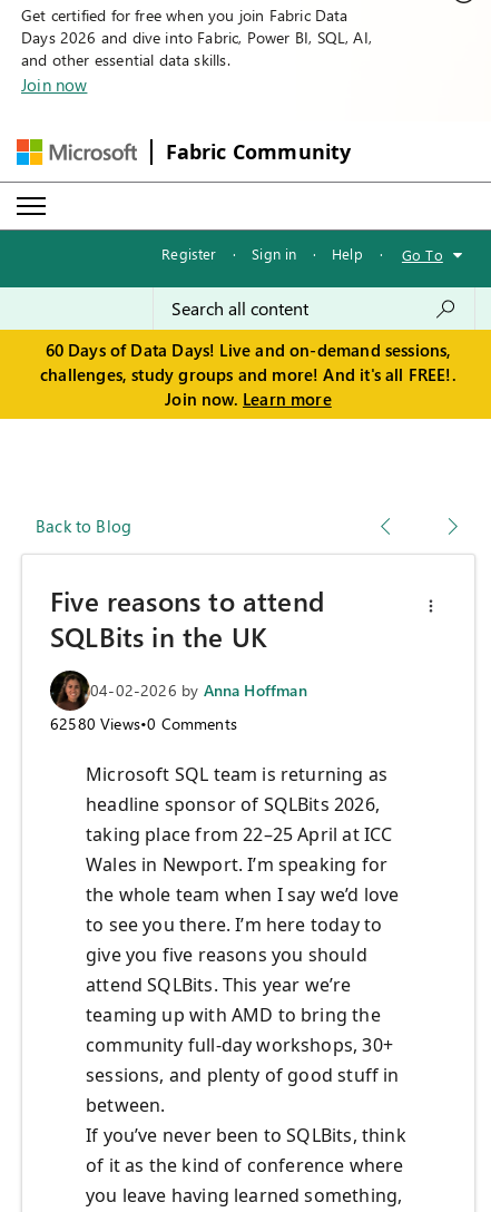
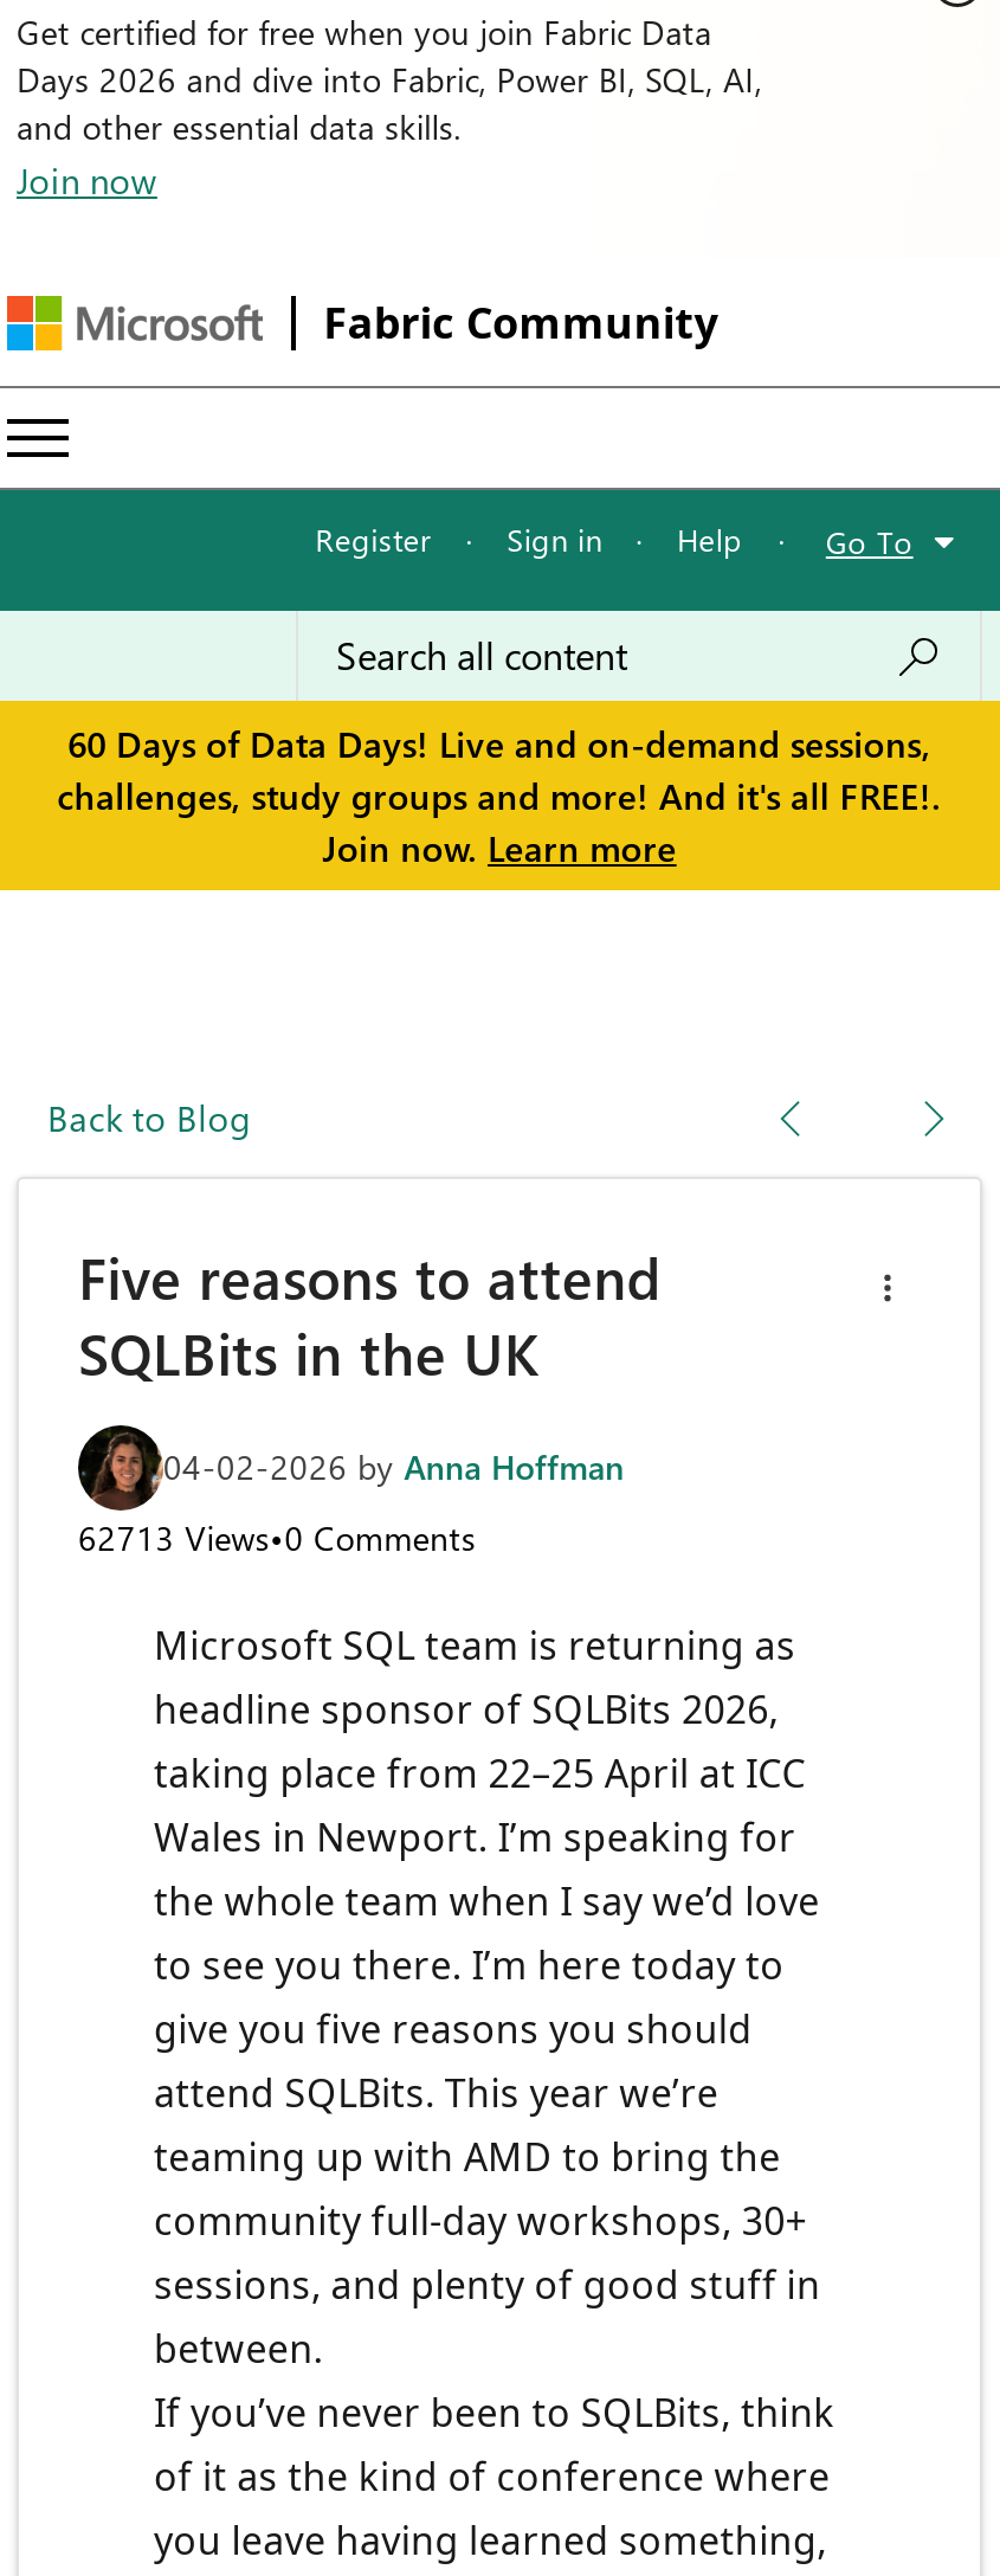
[50,713,237,735] 62580 Views•0 Comments -> [78,1516,476,1561] 62713 Views•0 Comments

